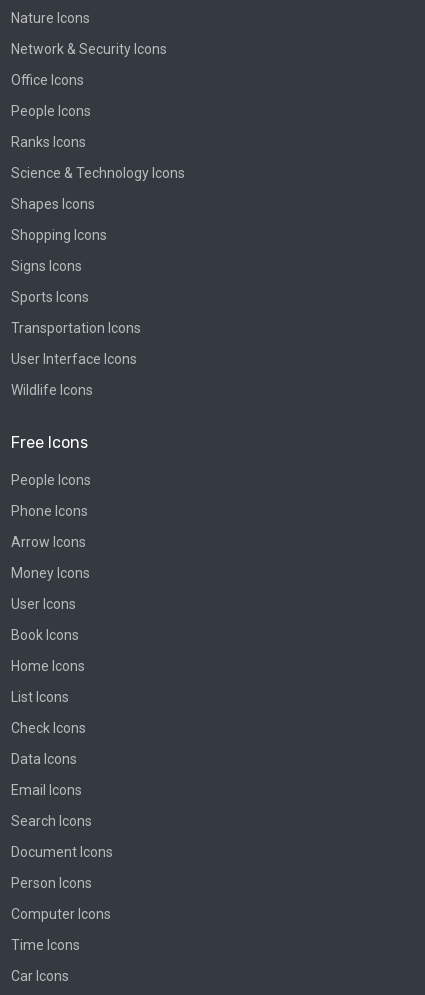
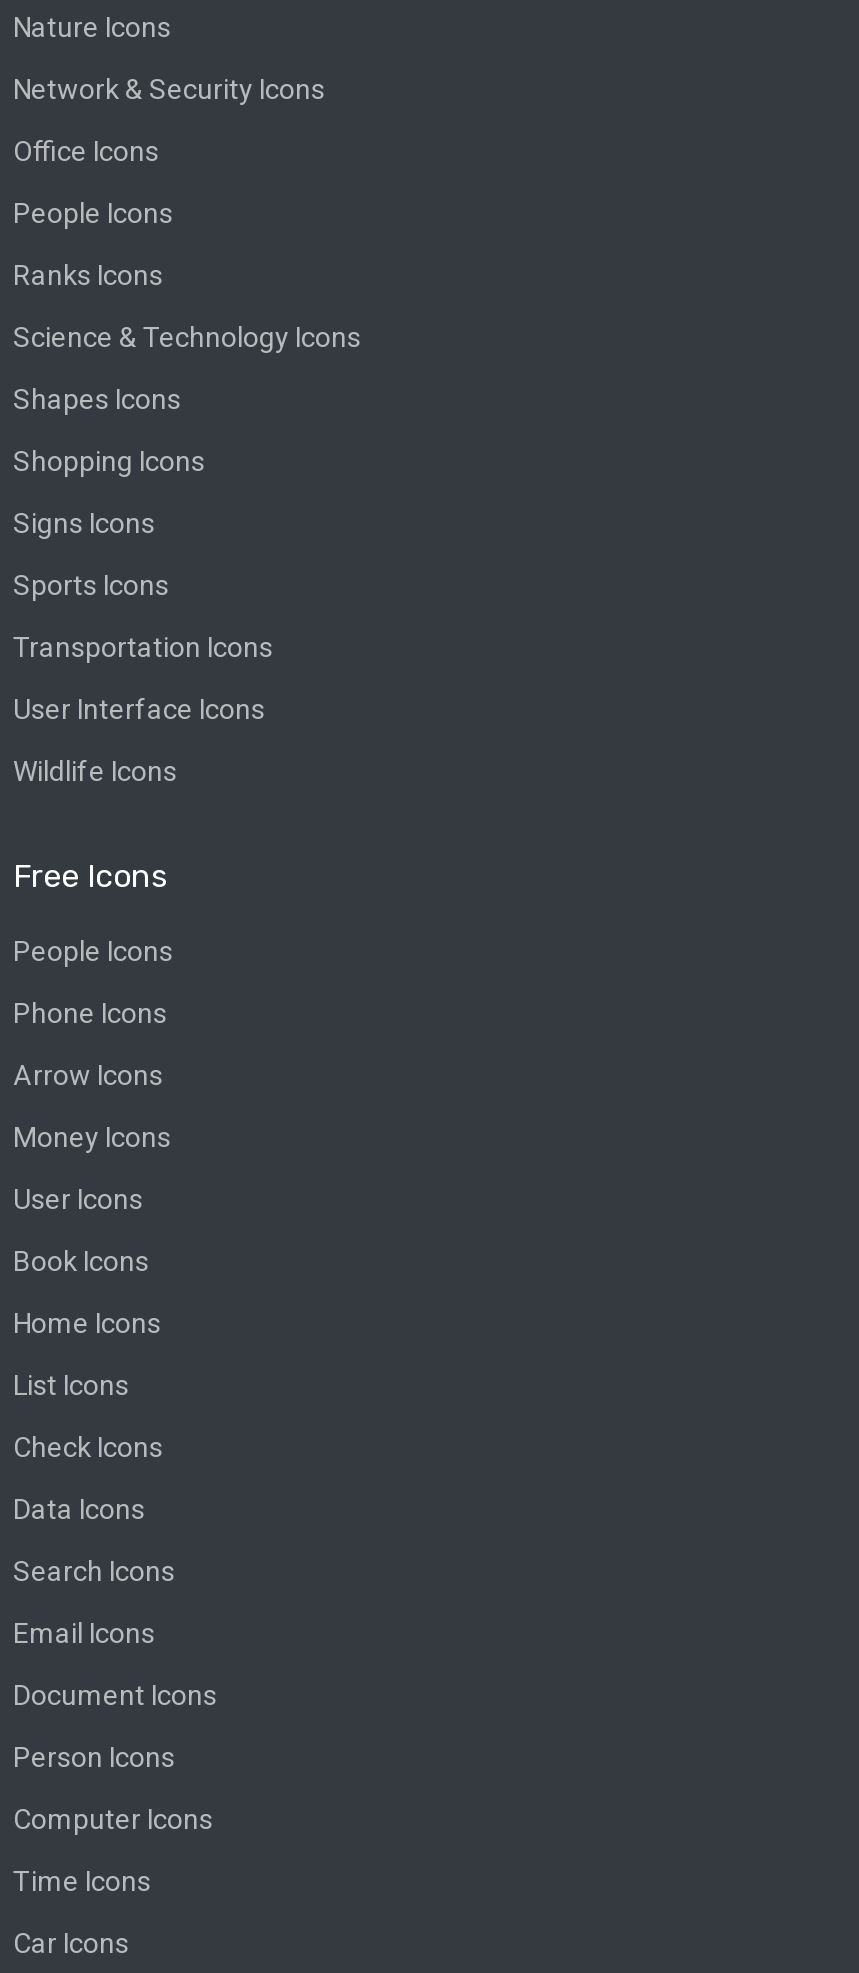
moved [11,782,82,798] -> [13,1618,155,1650]: Email Icons
moved [11,813,92,829] -> [13,1556,175,1588]: Search Icons

